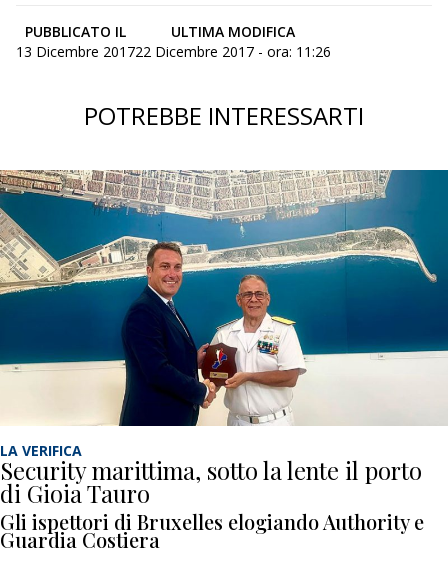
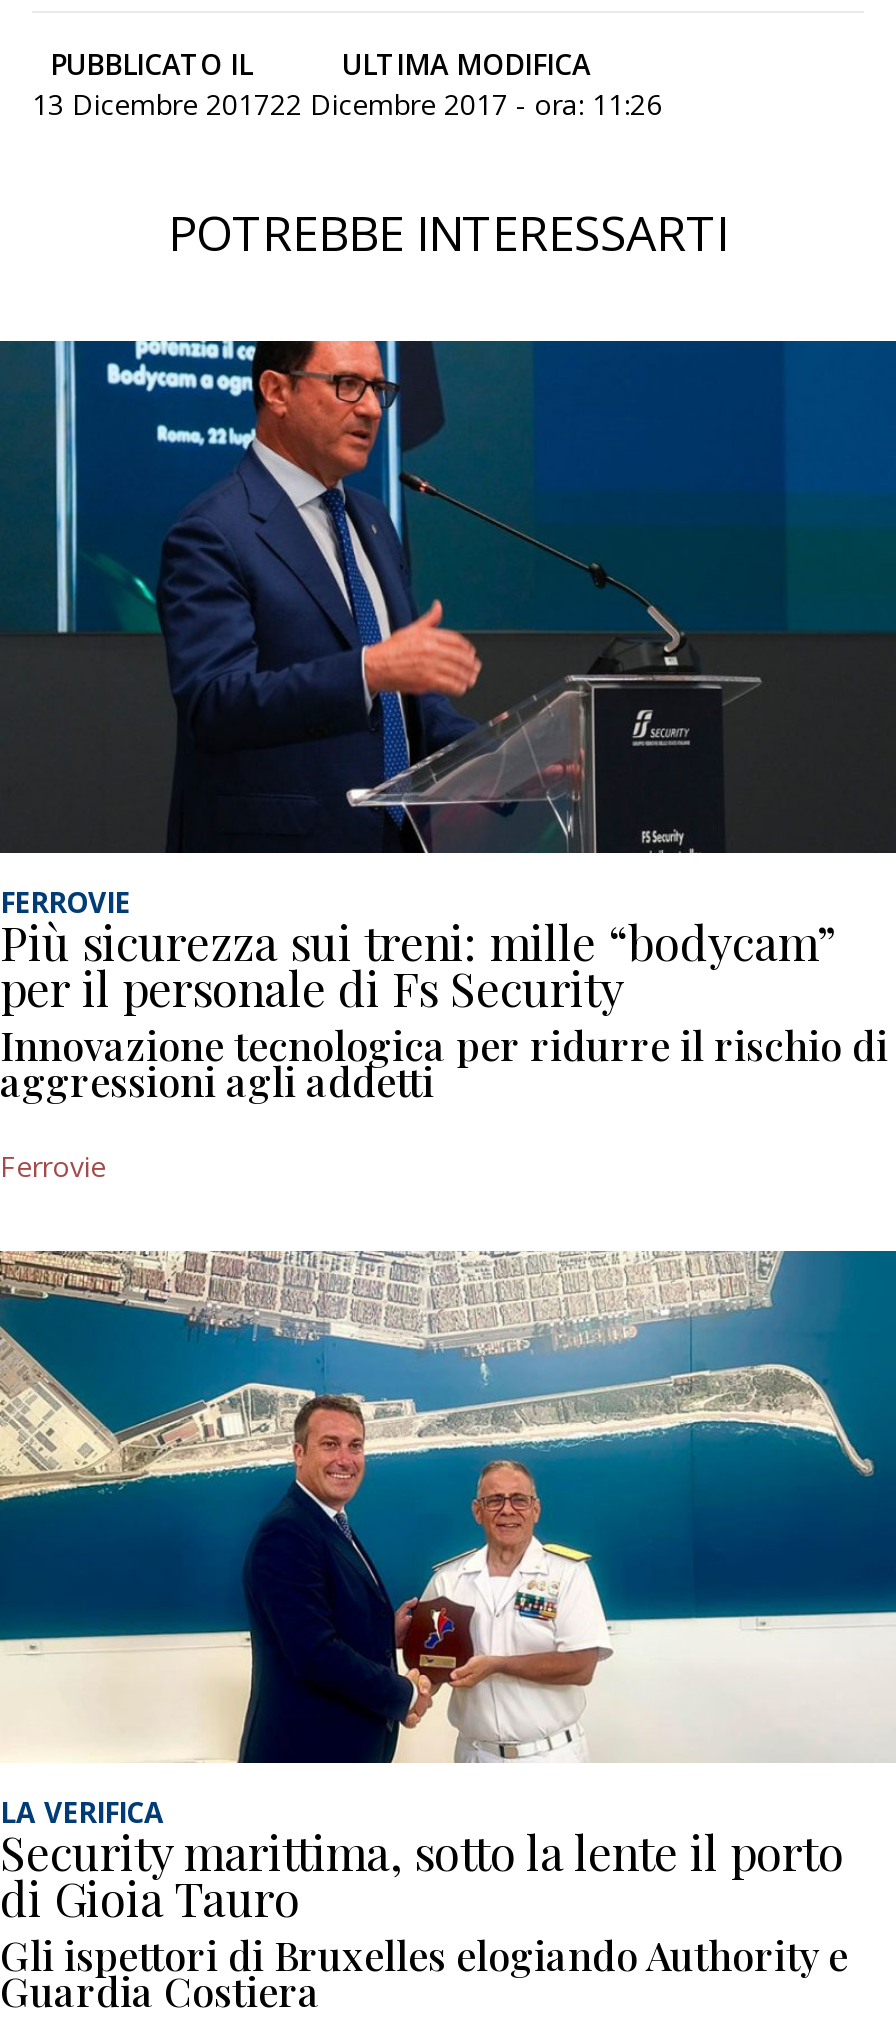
none -> [0,338,890,1184] [image] | FERROVIE | Più sicurezza sui treni: mille “bodycam” | per il personale di Fs Security | Innovazione tecnologica per ridurre il rischio di | aggressioni agli addetti | Ferrovie

